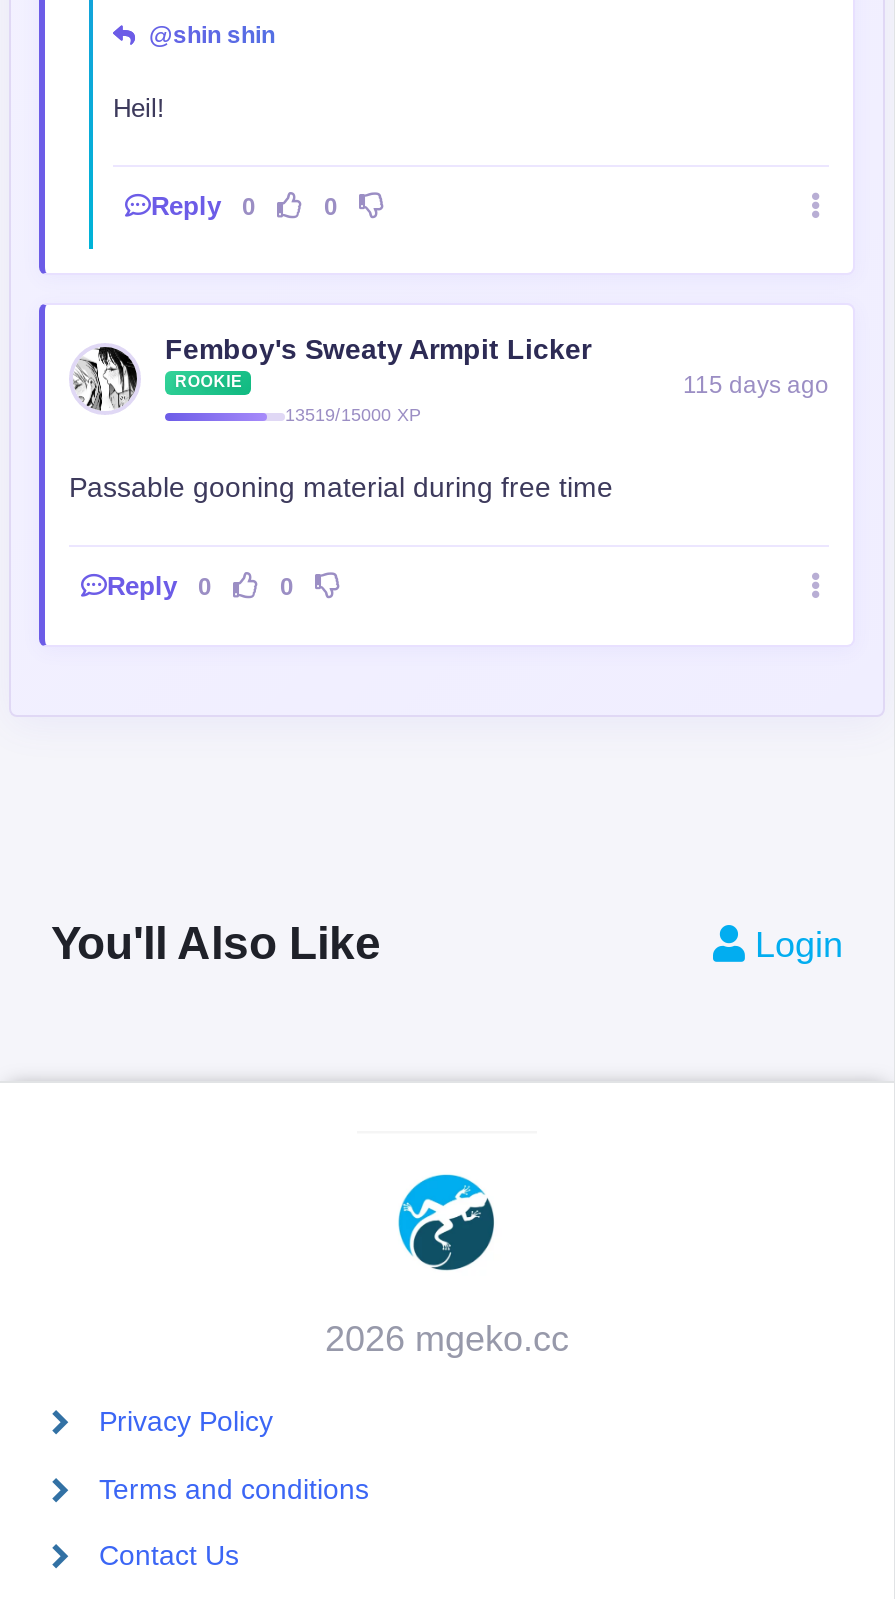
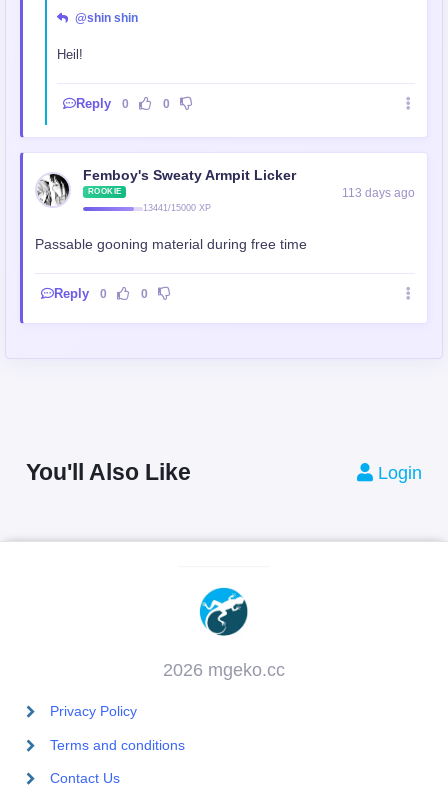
[683,370,829,398] 115 days ago -> [342,185,415,199] 113 days ago
[285,405,421,425] 13519/15000 XP -> [143,203,211,213] 13441/15000 XP

